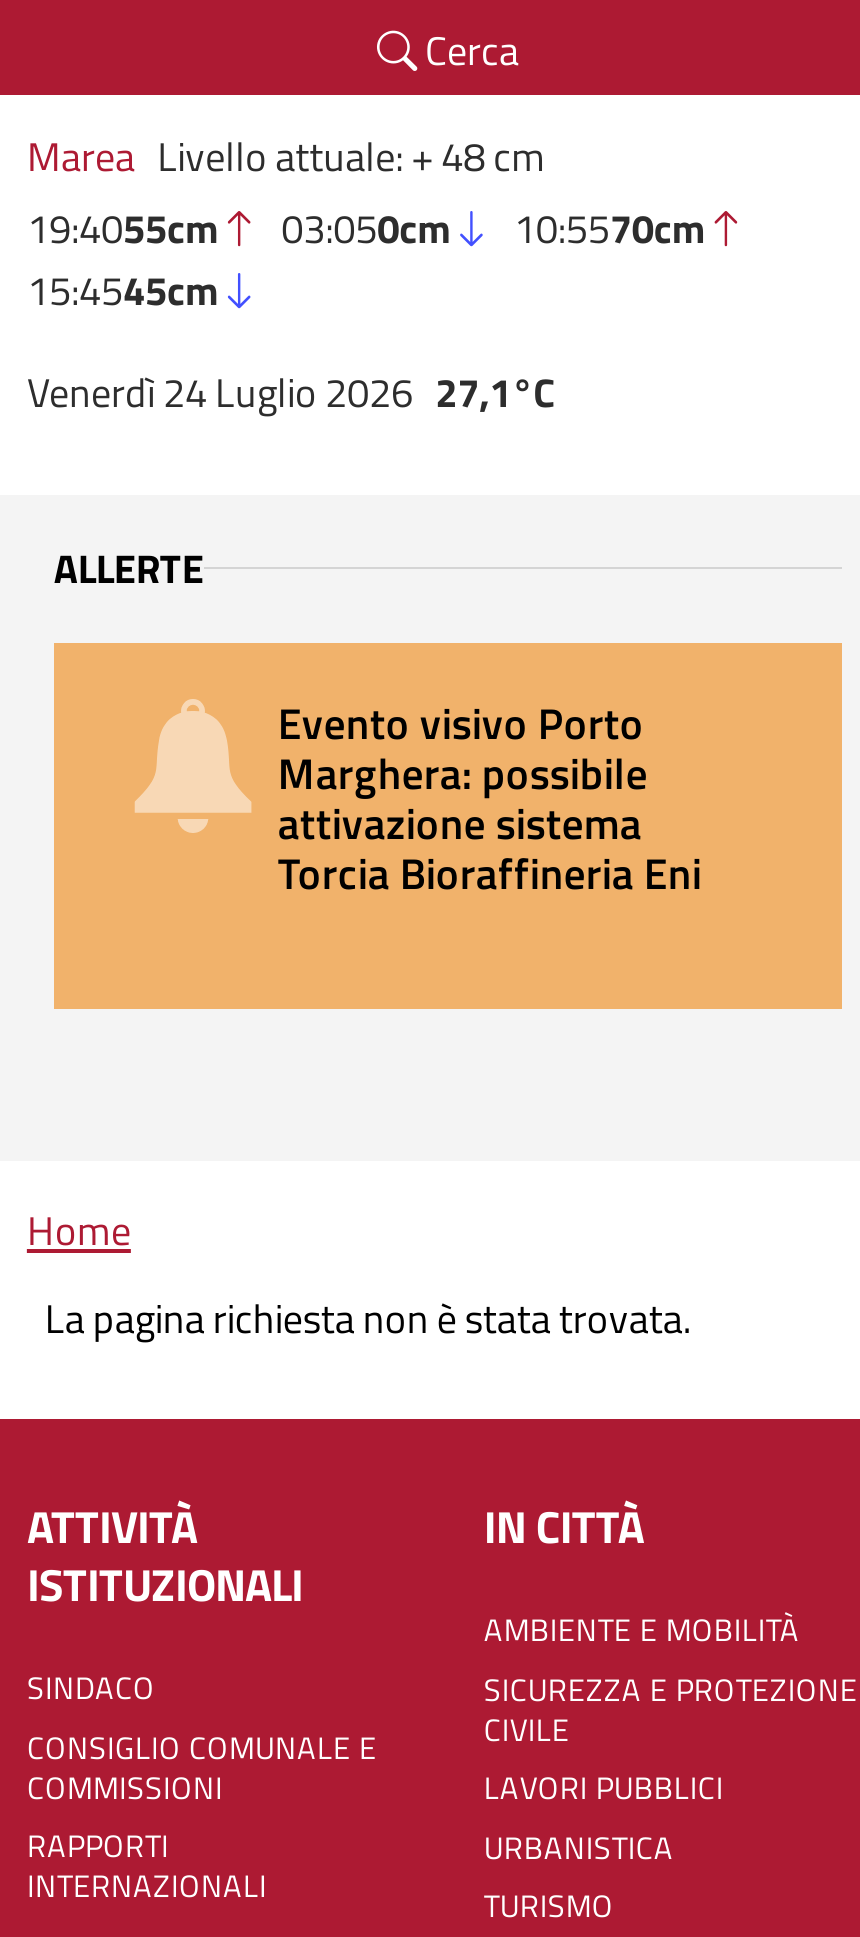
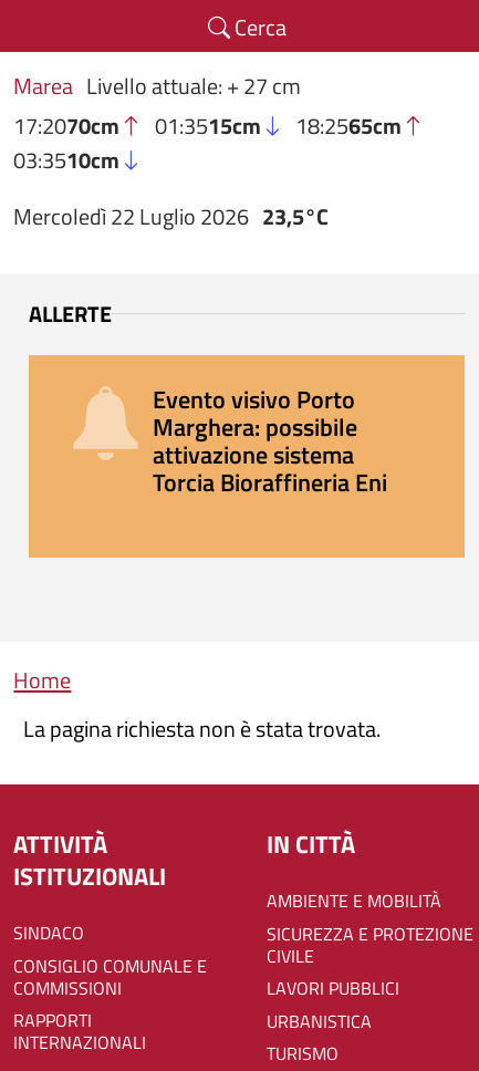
[27,125,706,321] Marea Livello attuale: + 48 cm | 19:4055cm | 03:050cm | 10:5570cm | 15:4545cm -> [14,69,401,177] Marea Livello attuale: + 27 cm | 17:2070cm | 01:3515cm | 18:2565cm | 03:3510cm
[27,362,555,424] Venerdì 24 Luglio 2026 27,1°C -> [14,199,328,234] Mercoledì 22 Luglio 2026 23,5°C

